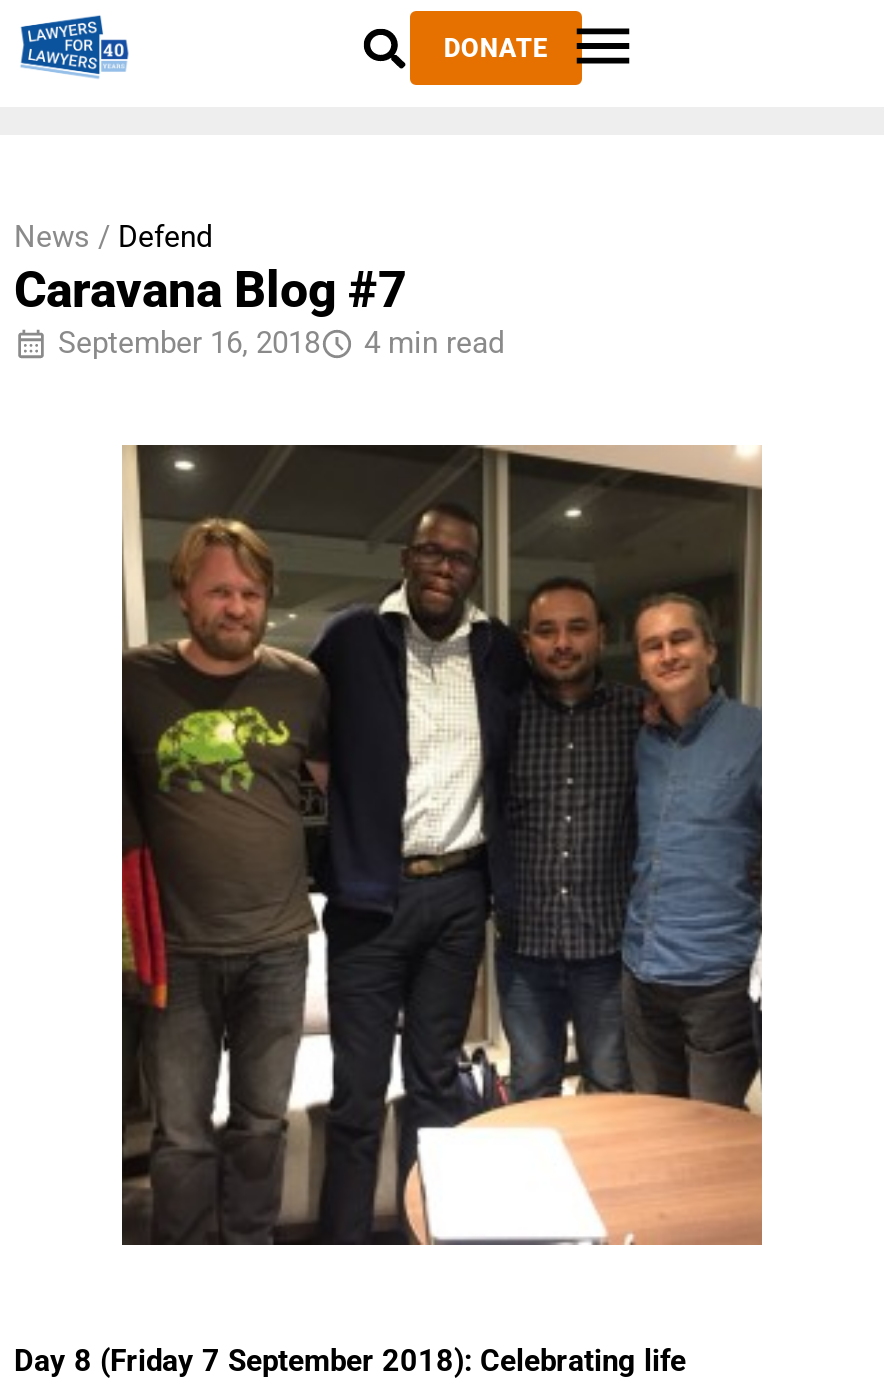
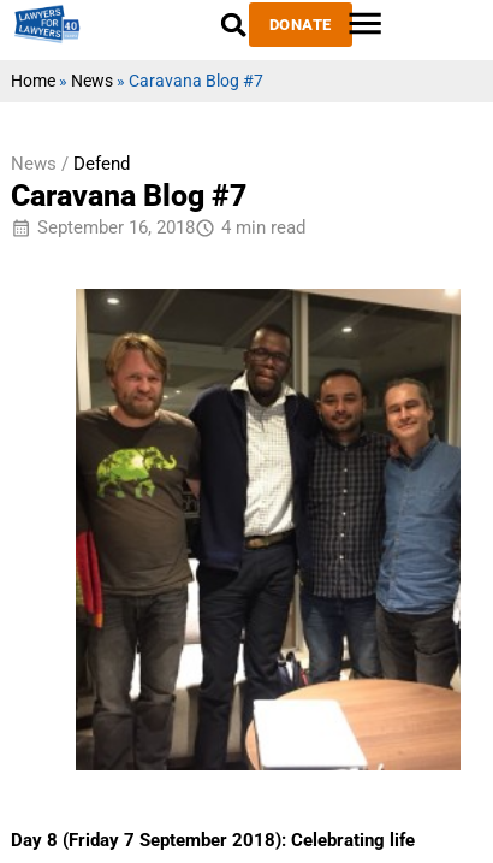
none -> [11,71,263,90] Home» News» Caravana Blog #7

